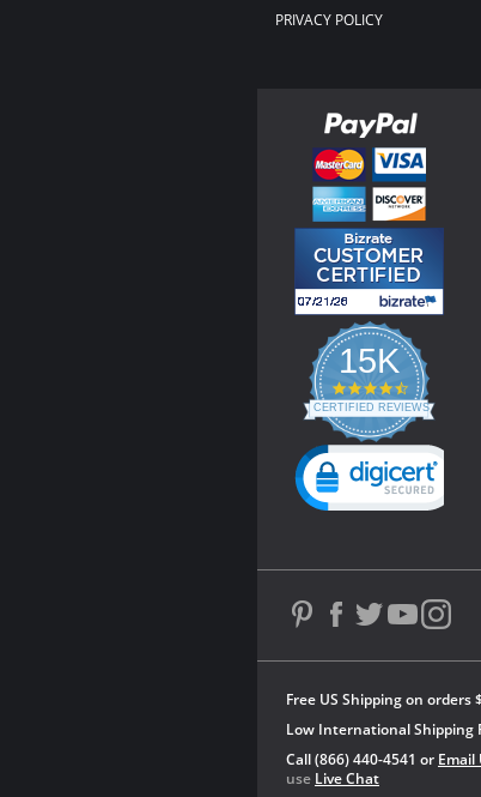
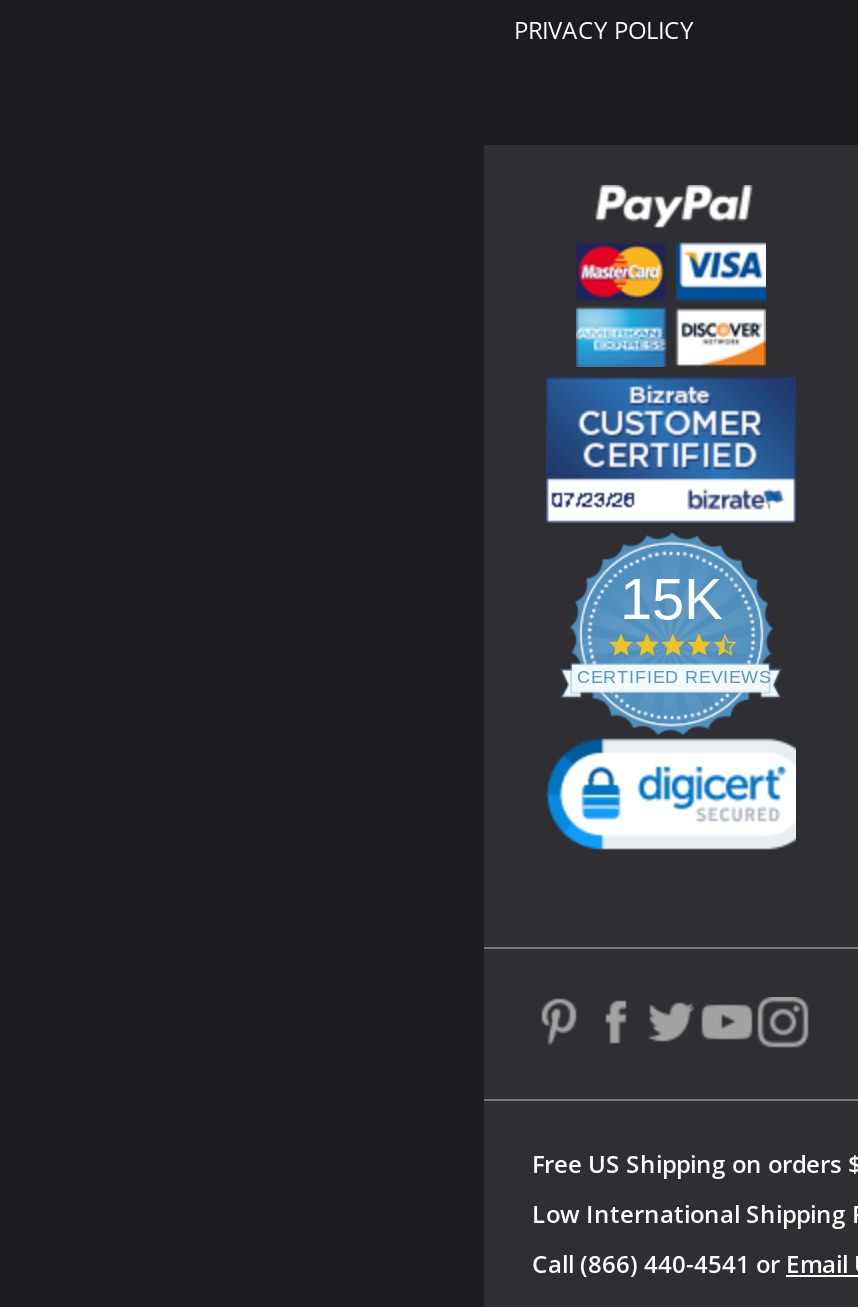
[286,768,379,789] use Live Chat -> none

